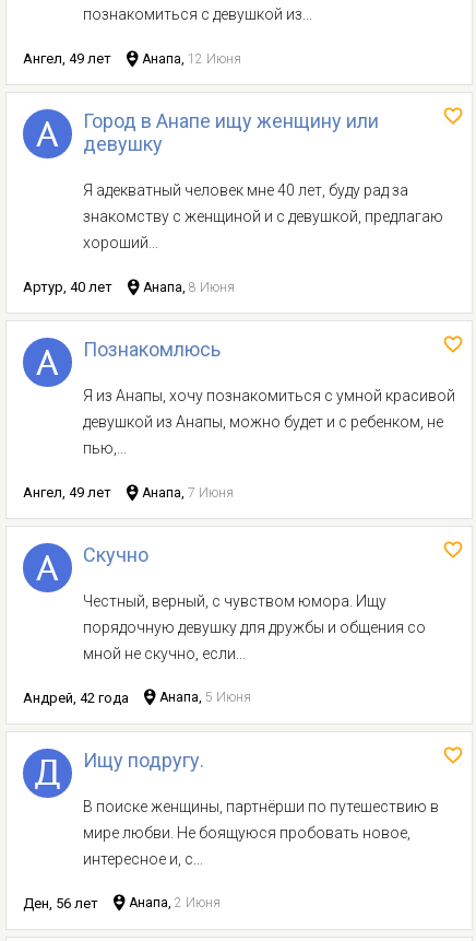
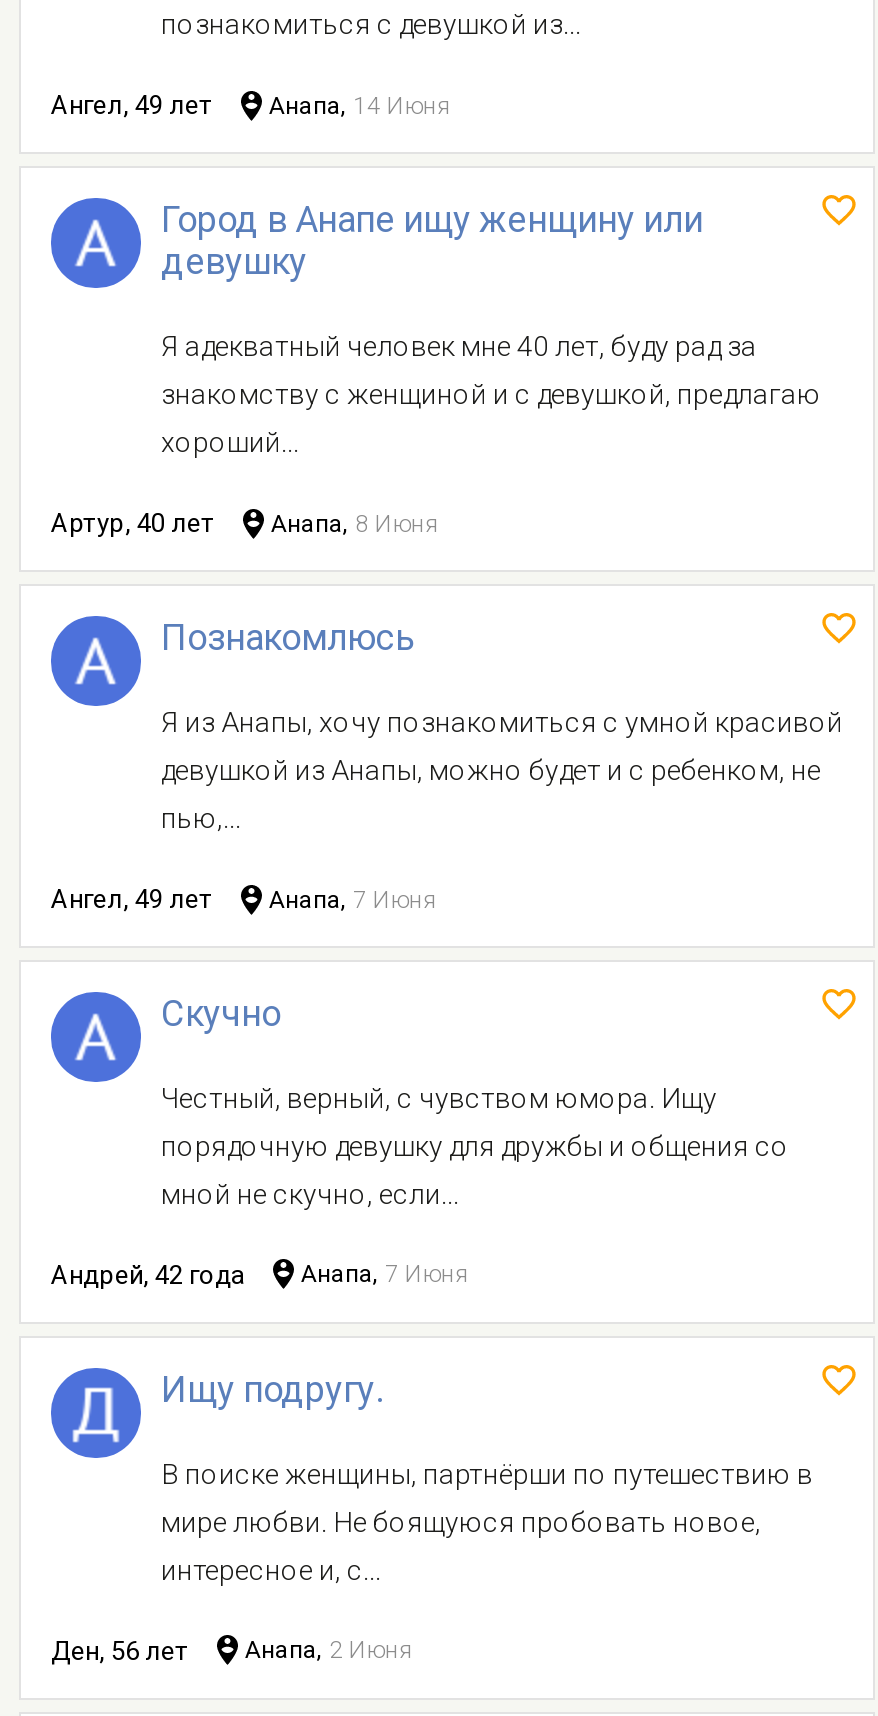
[23,51,241,67] Ангел, 49 лет Анапа, 12 Июня -> [51,91,451,121] Ангел, 49 лет Анапа, 14 Июня
[23,689,251,706] Андрей, 42 года Анапа, 5 Июня -> [51,1260,469,1290] Андрей, 42 года Анапа, 7 Июня

